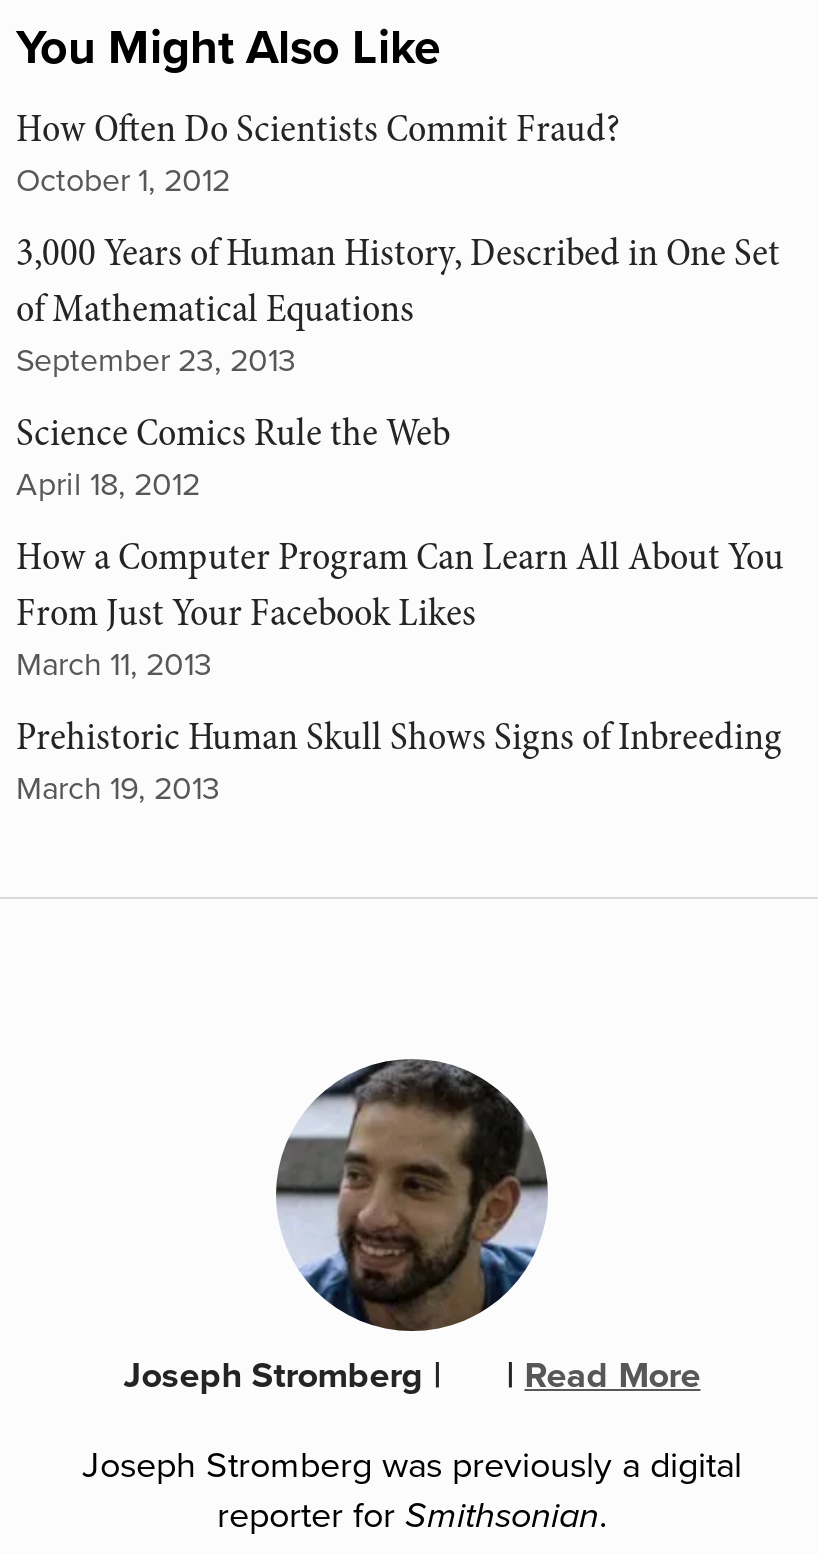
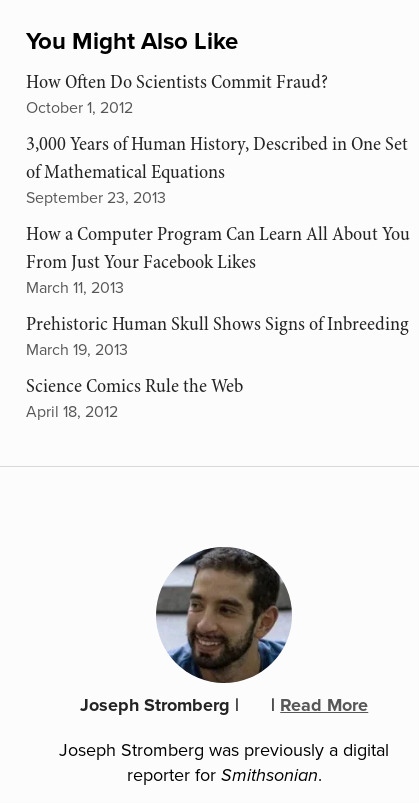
moved [16,407,450,505] -> [26,373,243,422]: Science Comics Rule the Web | April 18, 2012
moved [16,531,784,809] -> [26,221,410,360]: How a Computer Program Can Learn All About You | From Just Your Facebook Likes | March 11, 2013 | Prehistoric Human Skull Shows Signs of Inbreeding | March 19, 2013

